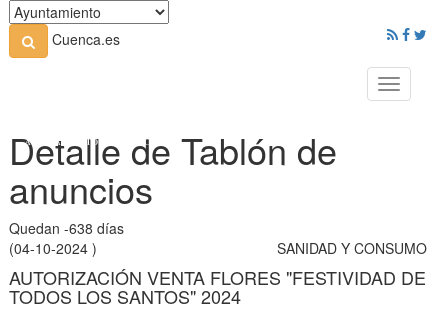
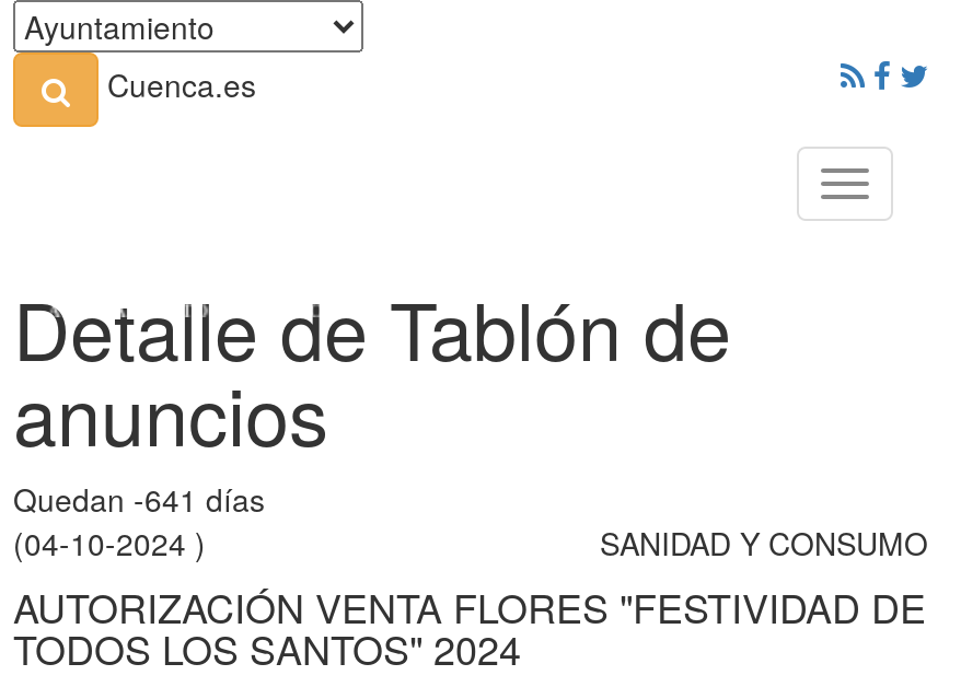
[9,218,124,238] Quedan -638 días -> [13,477,265,521] Quedan -641 días

